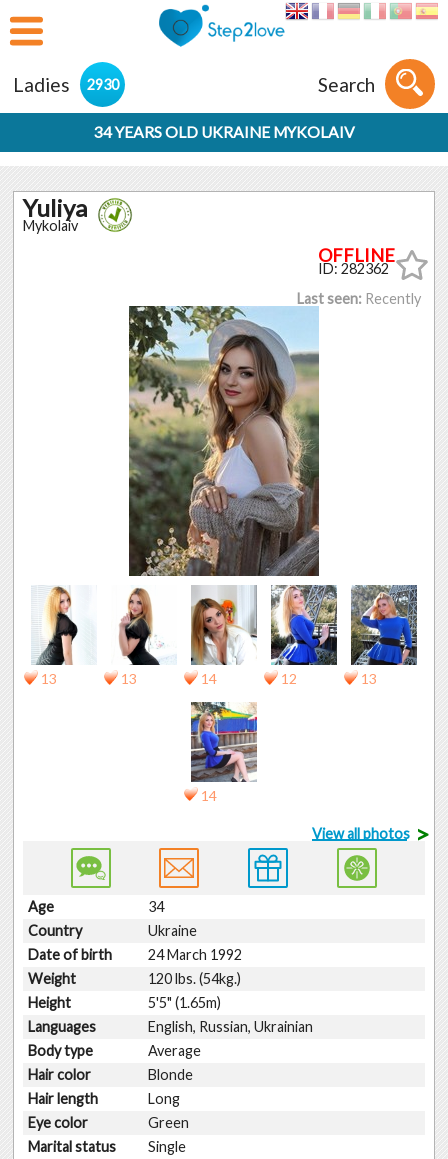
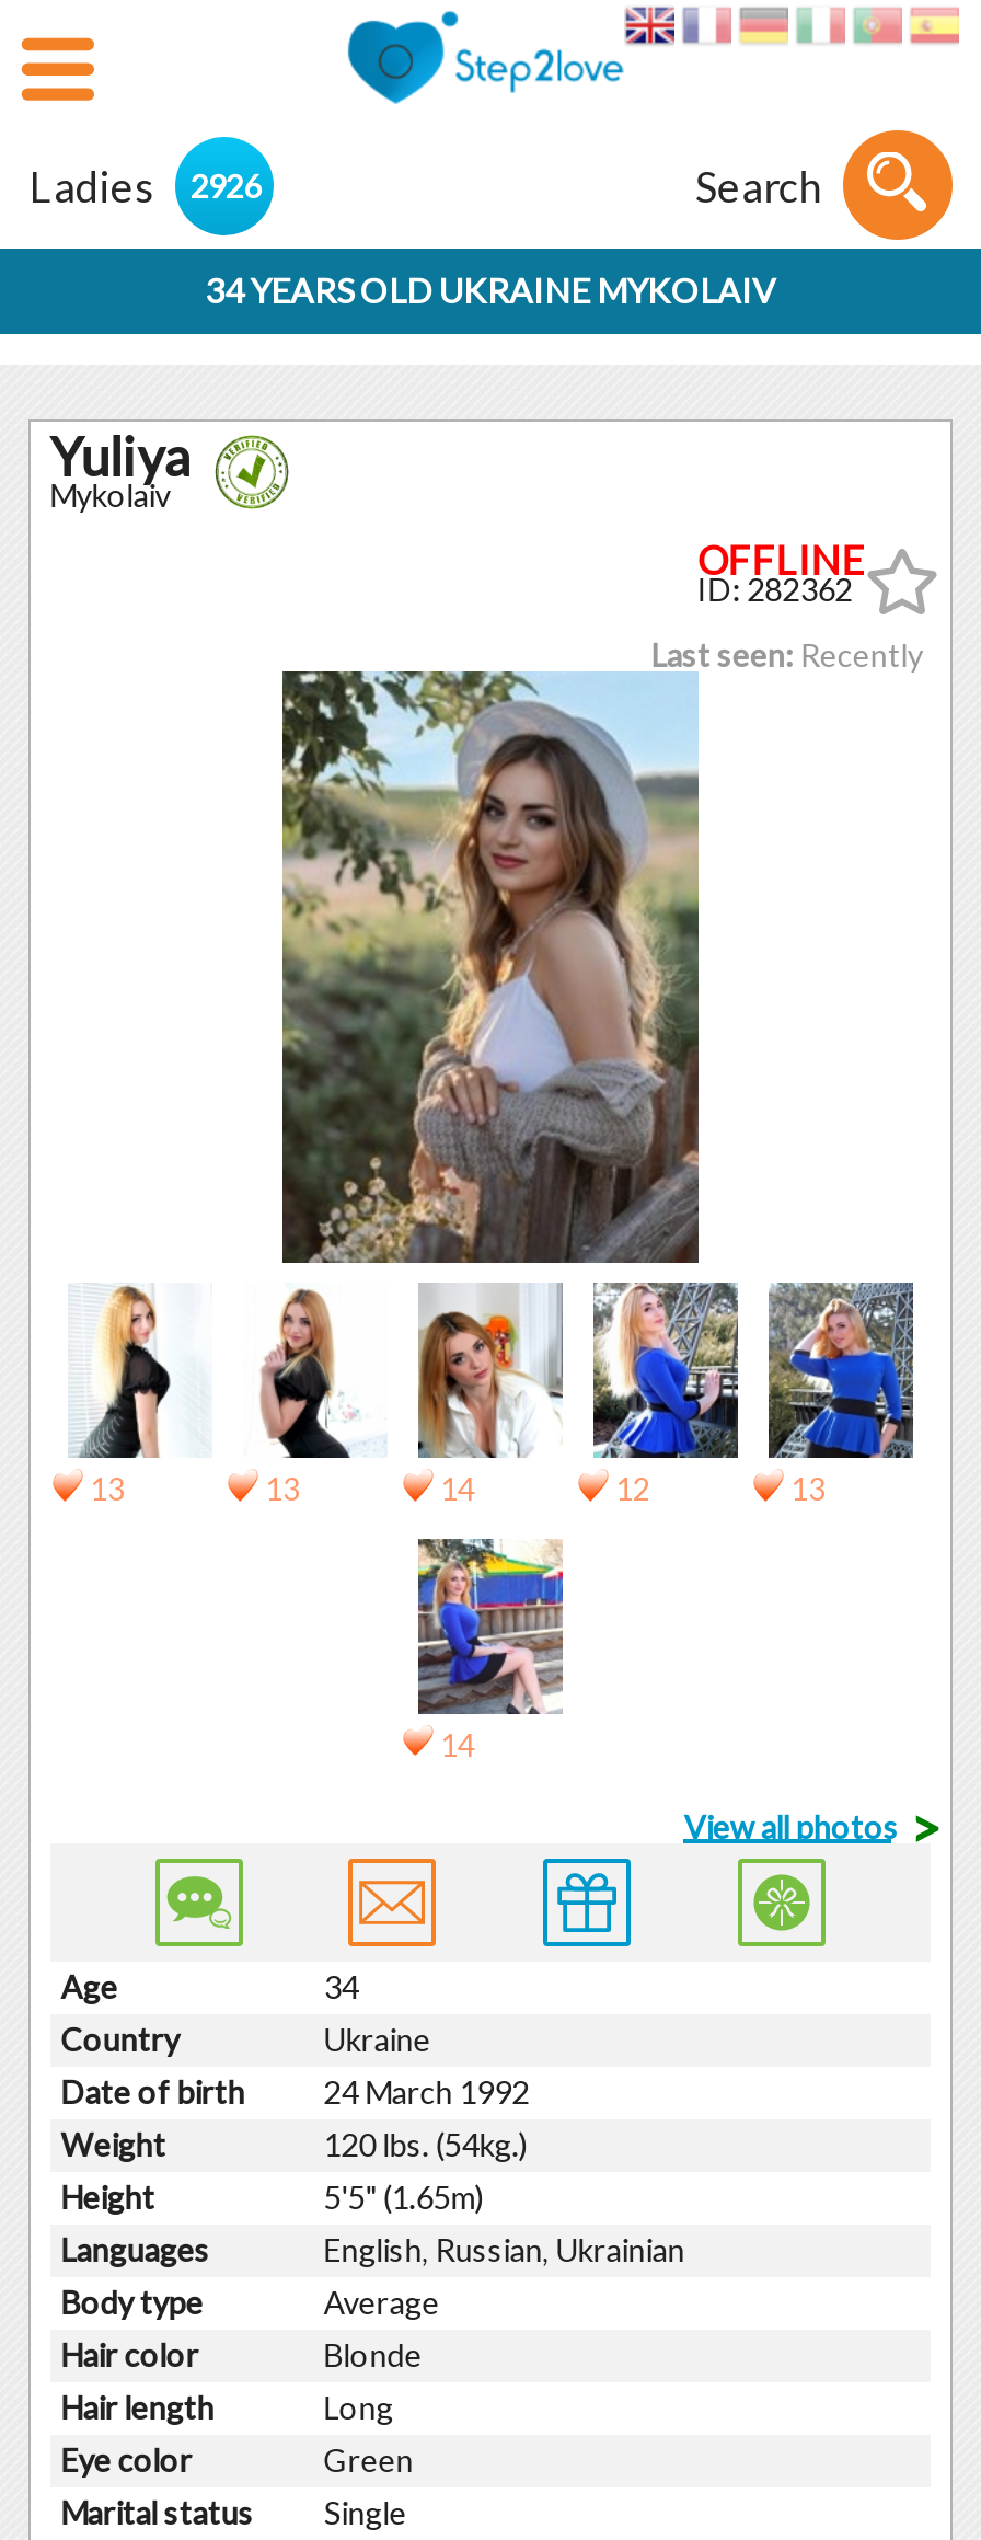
[13,72,119,95] Ladies 2930 -> [29,160,260,210] Ladies 2926

